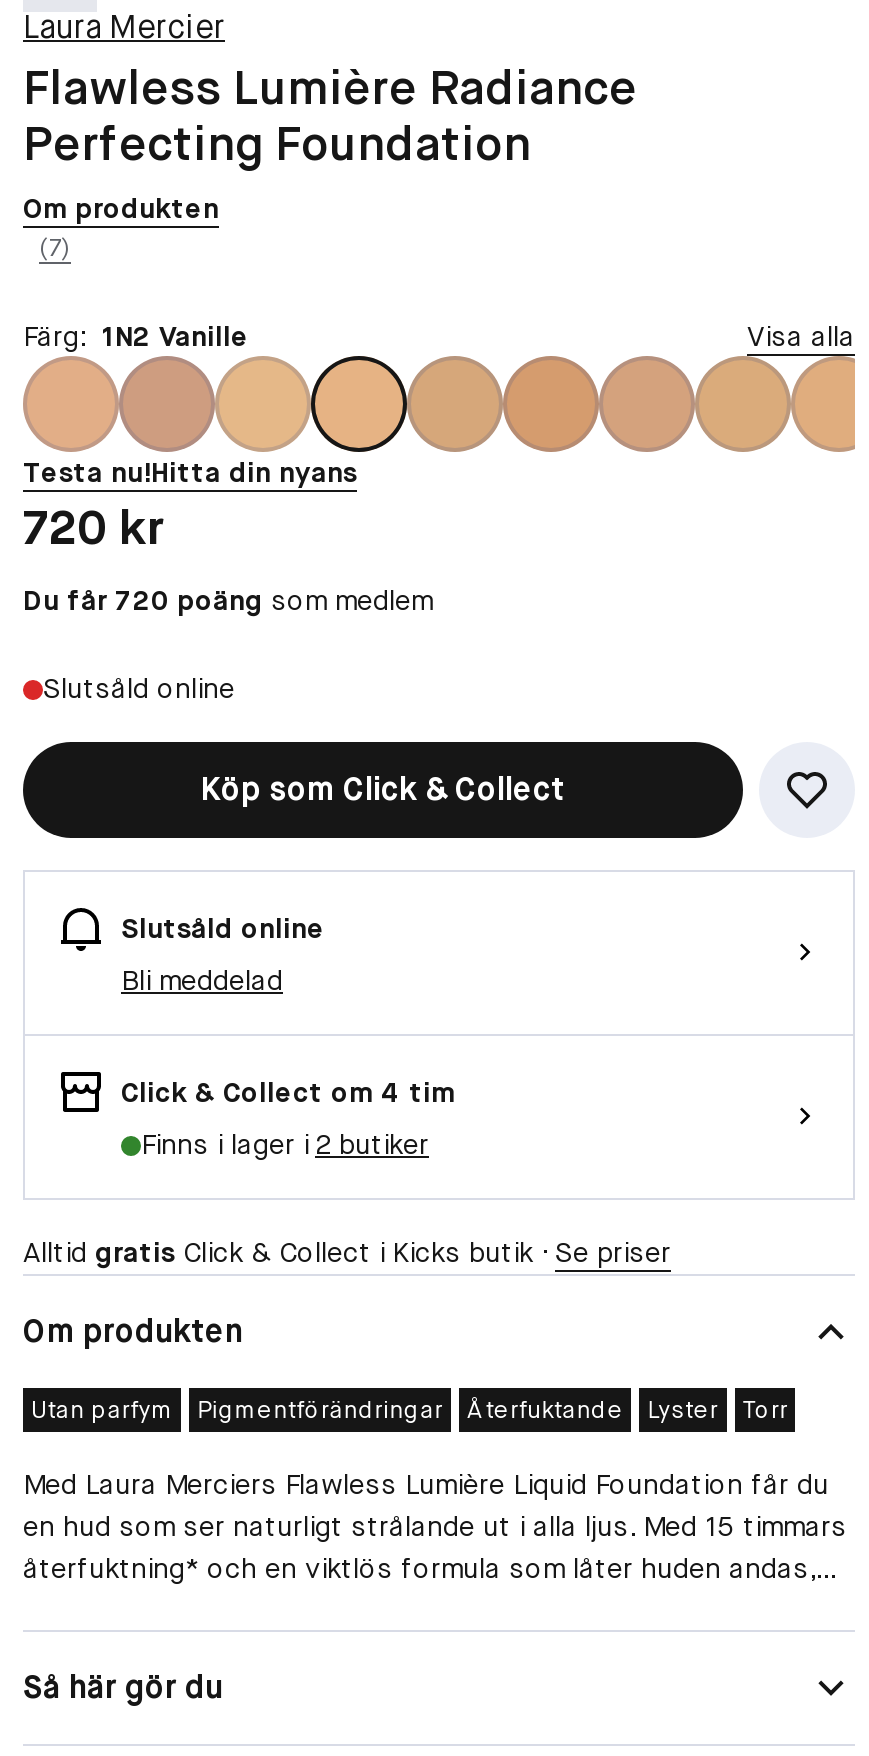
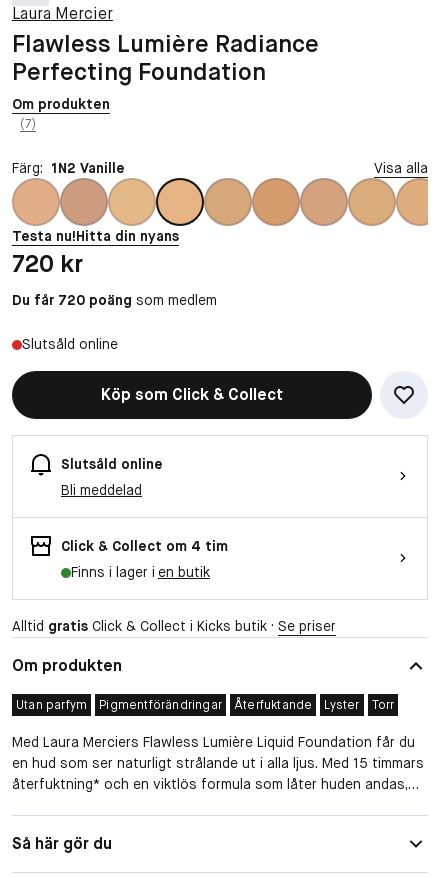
[141,1126,429,1162] Finns i lager i 2 butiker -> [71,563,210,581] Finns i lager i en butik

